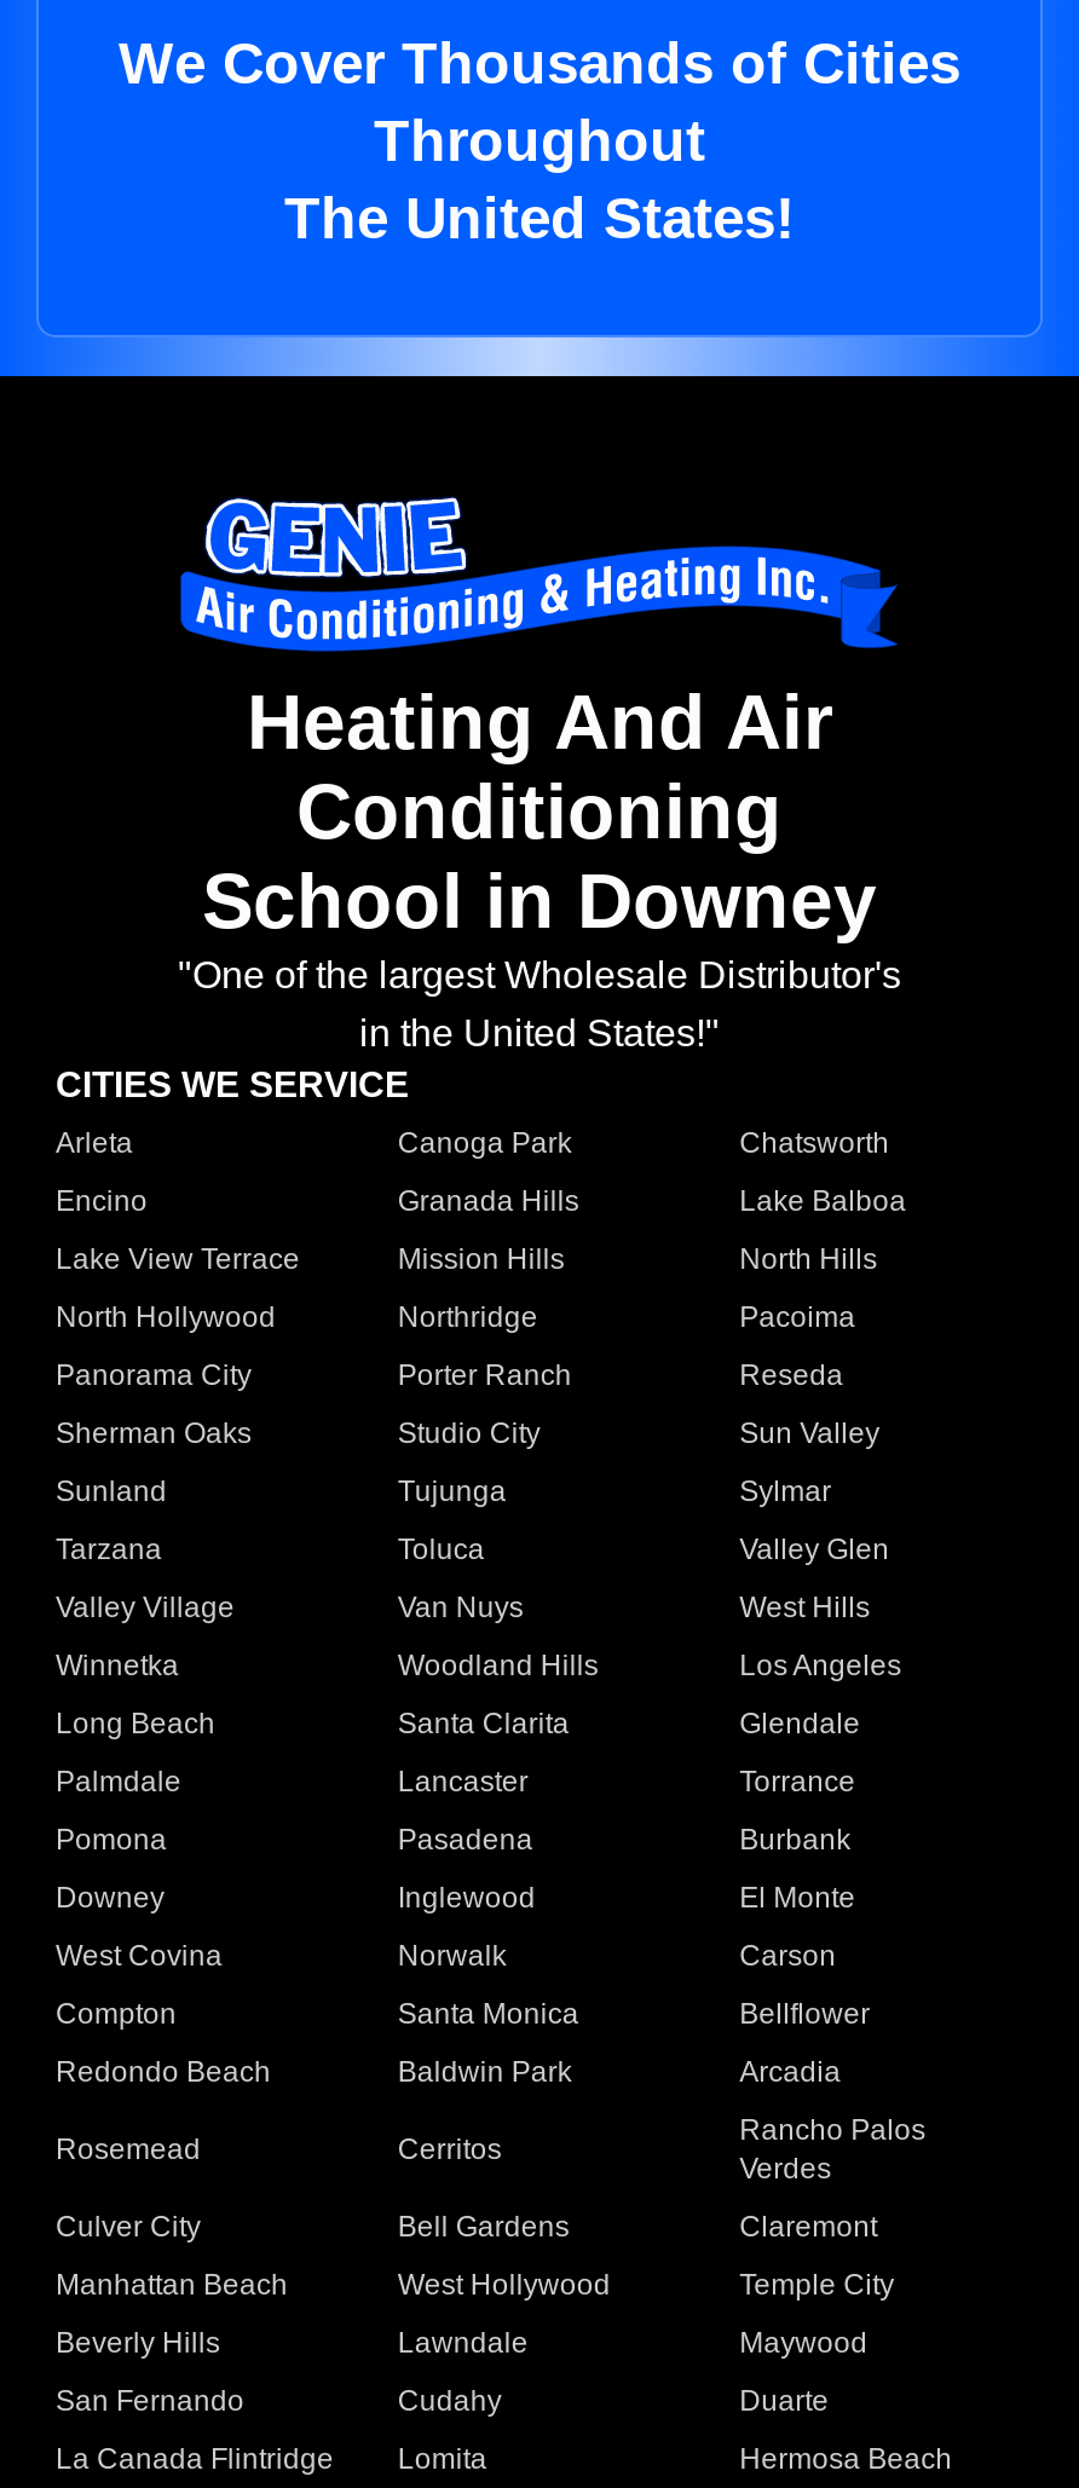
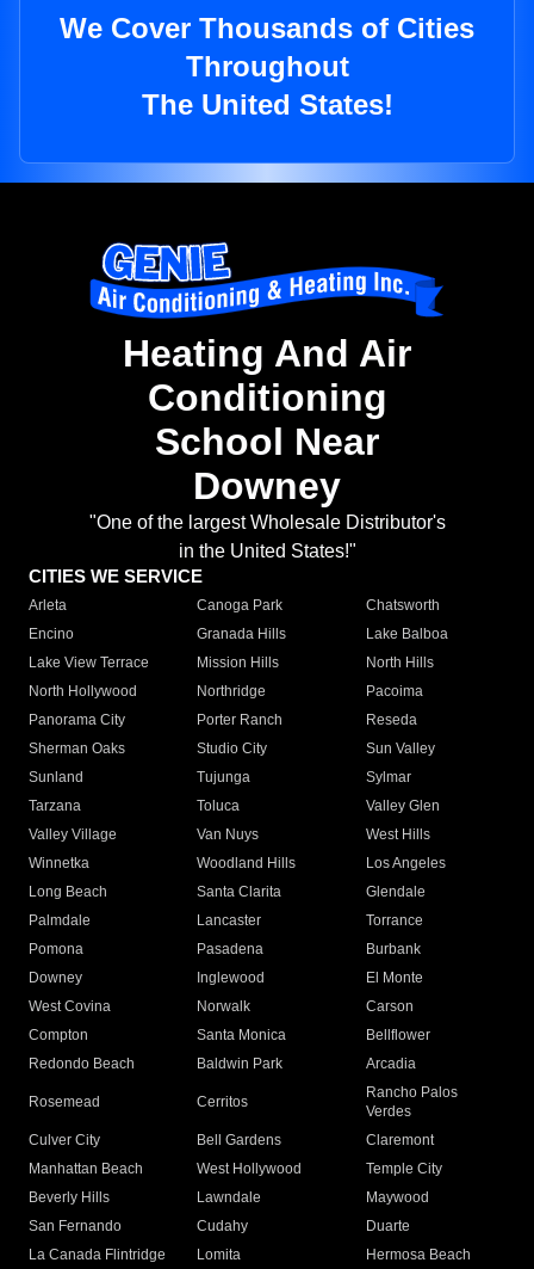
[202,858,877,945] School in Downey -> [155,421,379,508] School Near | Downey

